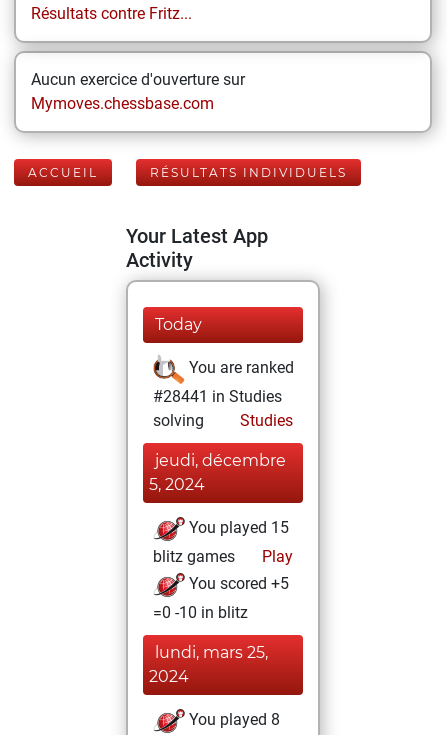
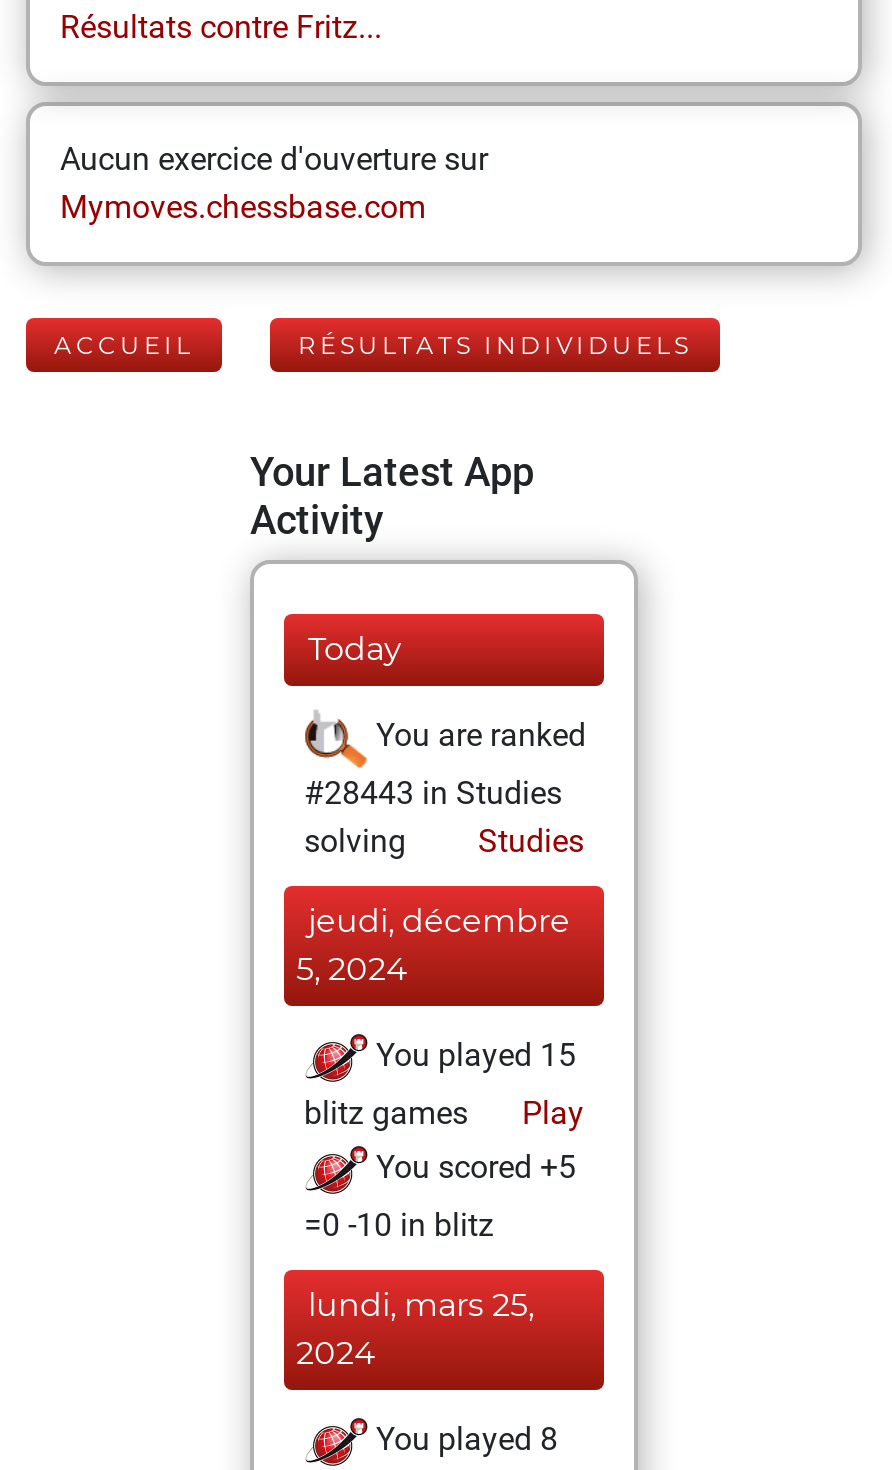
[153,387,282,406] #28441 in Studies -> [304,774,562,812] #28443 in Studies

